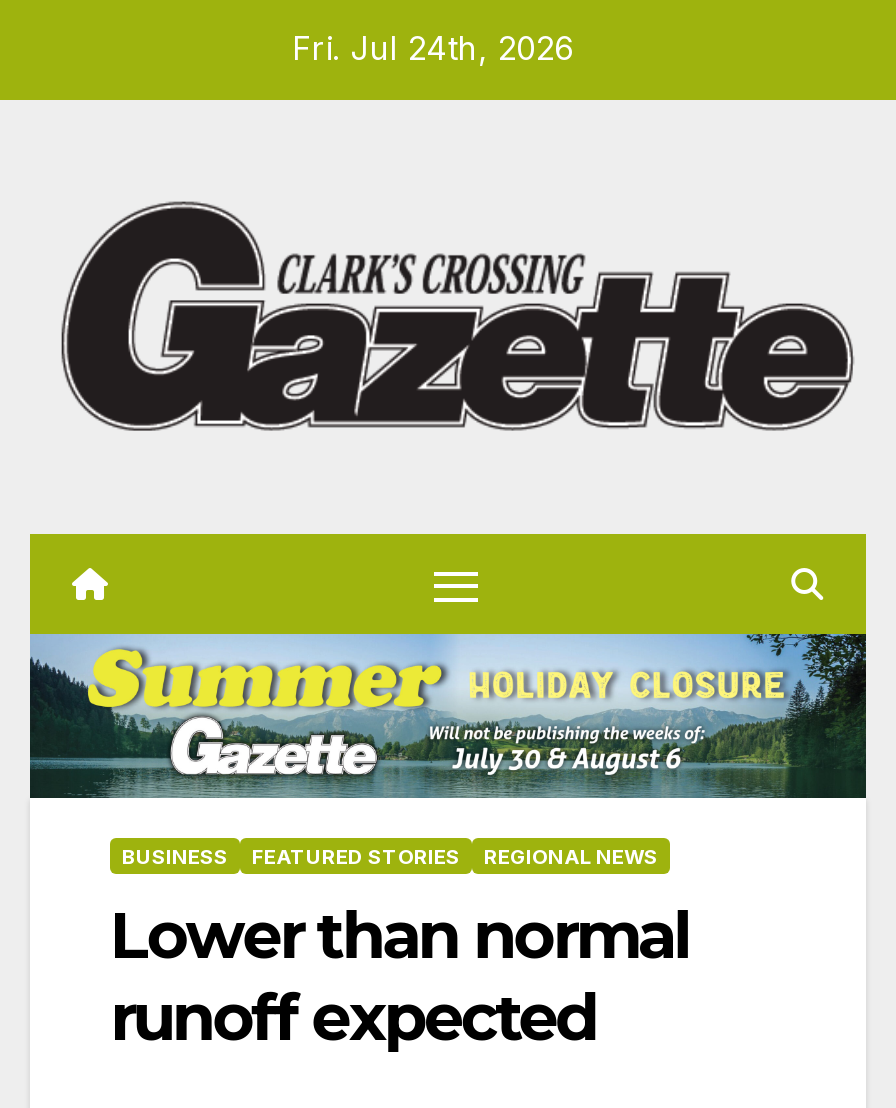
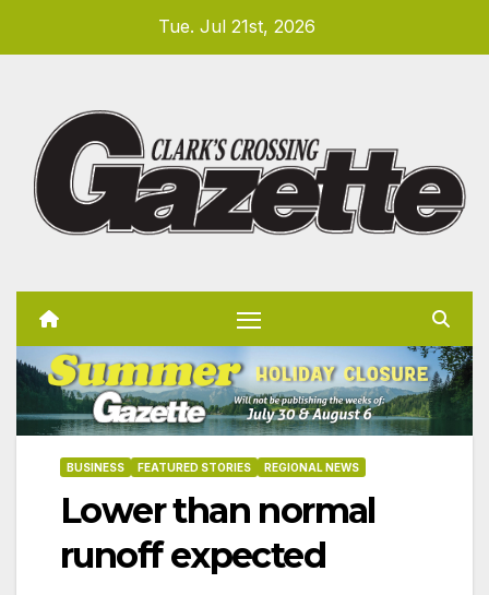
[292,28,574,68] Fri. Jul 24th, 2026 -> [158,15,315,37] Tue. Jul 21st, 2026

